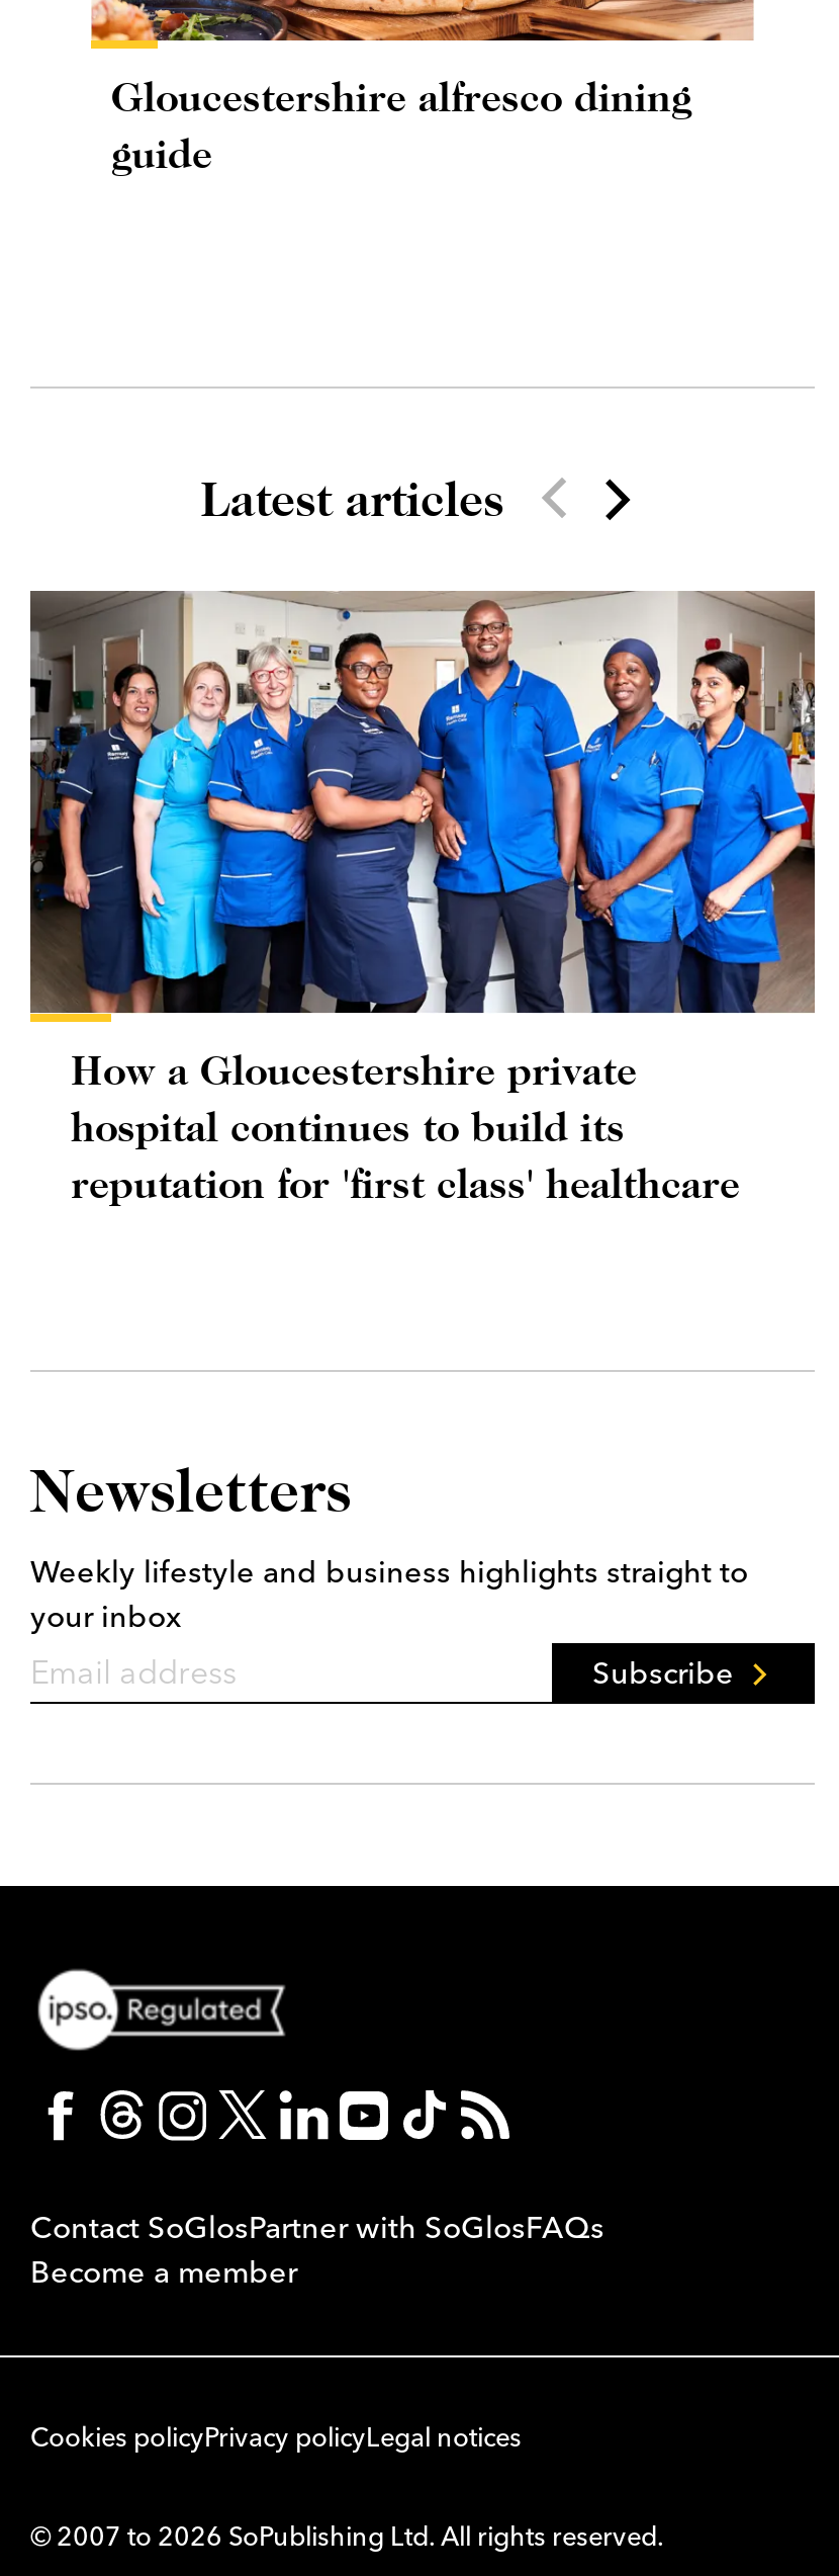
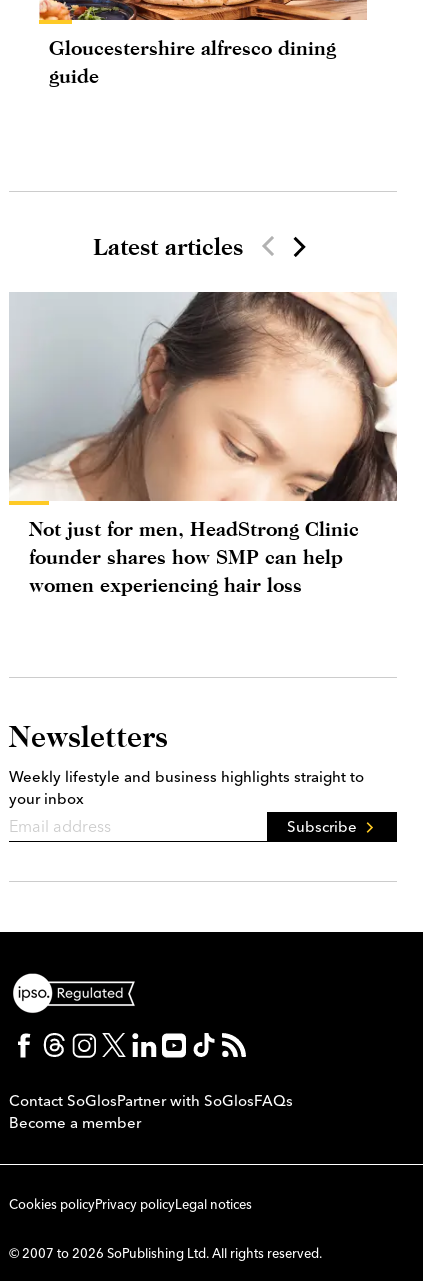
[28,589,817,1206] [image] | How a Gloucestershire private | hospital continues to build its | reputation for 'first class' healthcare -> [9,292,397,596] [image] | Not just for men, HeadStrong Clinic | founder shares how SMP can help | women experiencing hair loss

